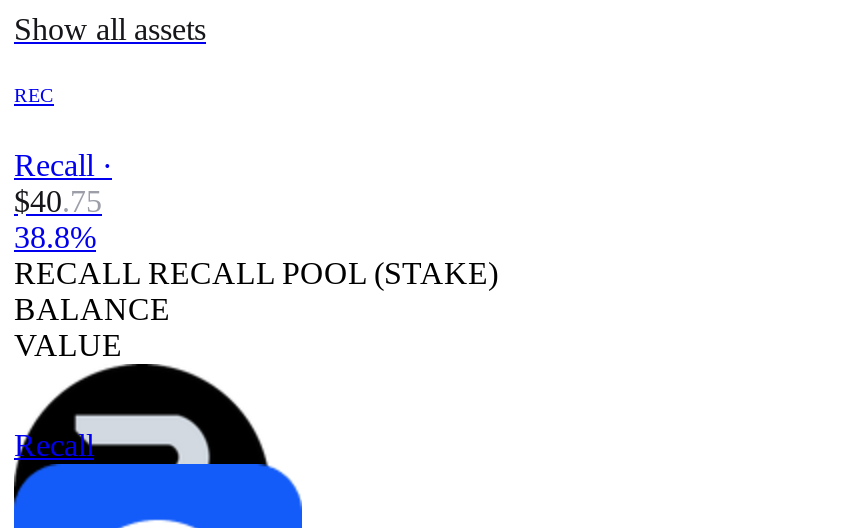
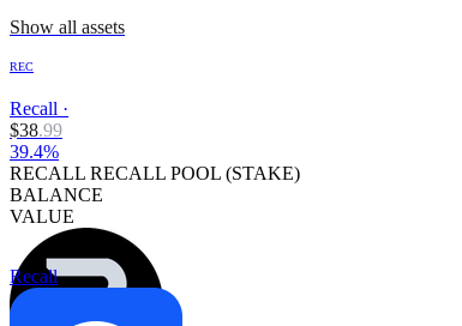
[14,183,102,217] $40.75 -> [10,119,62,140] $38.99
[14,219,96,253] 38.8% -> [10,141,59,161] 39.4%

